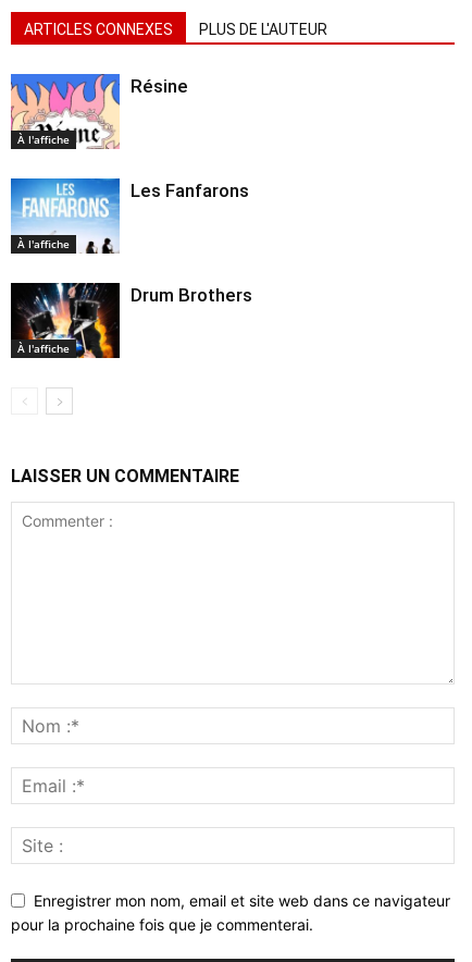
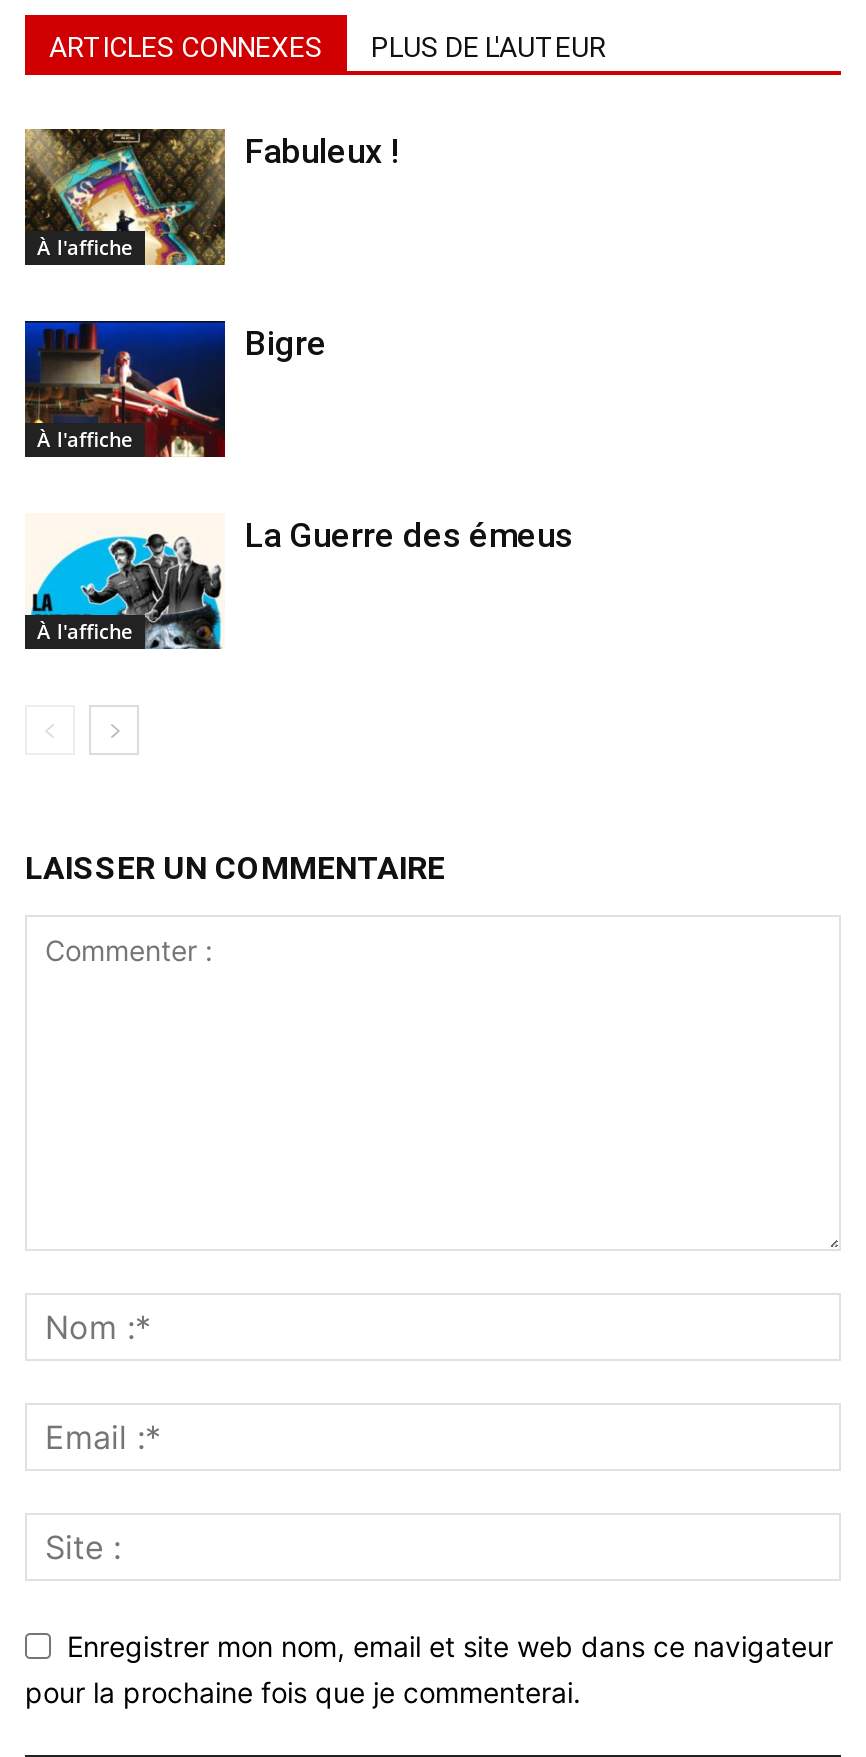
[10,73,188,149] [image] | Résine -> [23,127,399,267] [image] | Fabuleux !
[10,177,249,255] [image] | Les Fanfarons -> [23,319,327,459] [image] | Bigre
[10,282,252,359] [image] | Drum Brothers -> [25,513,573,651] [image] | La Guerre des émeus

